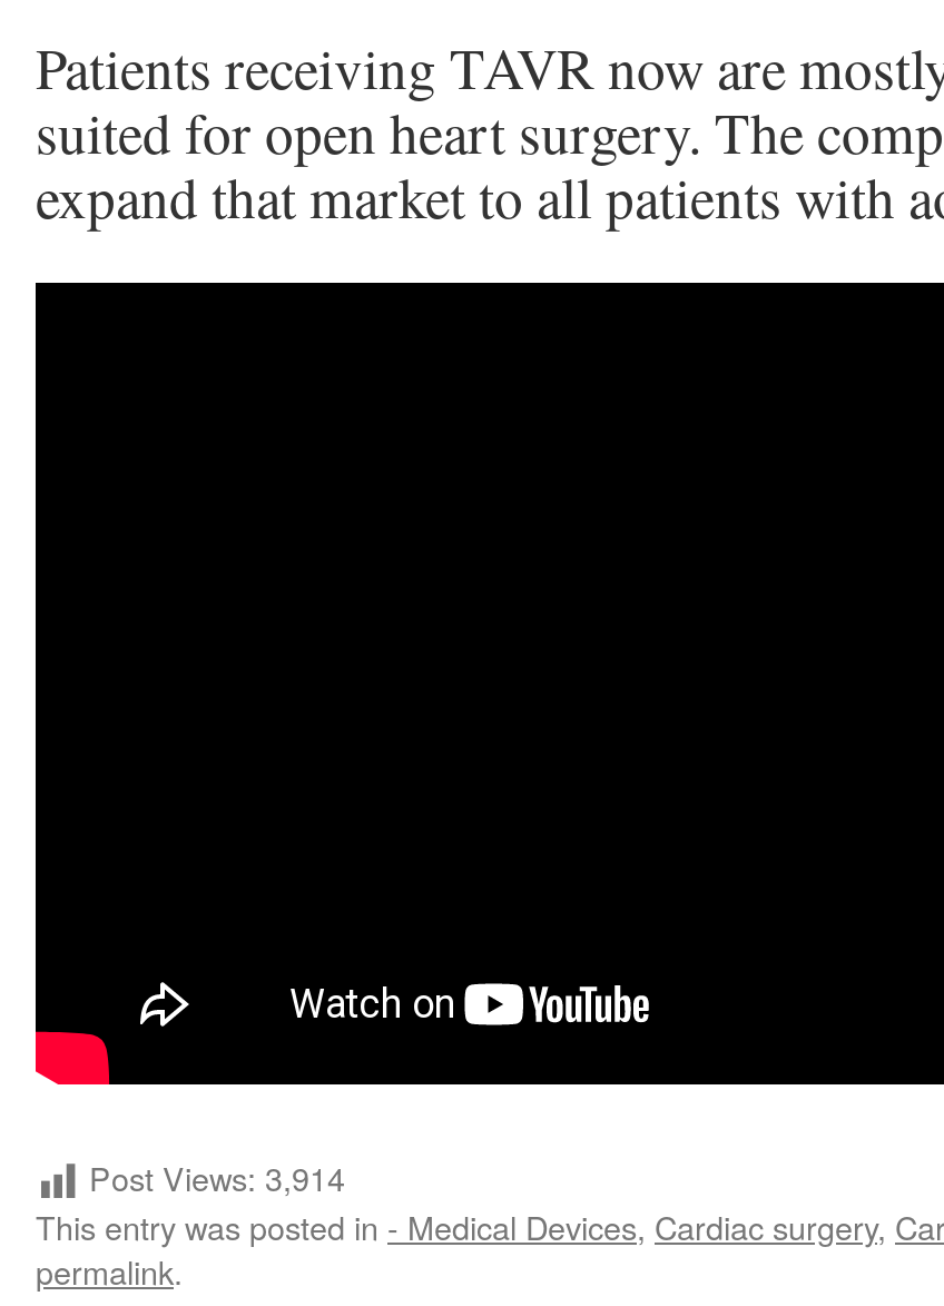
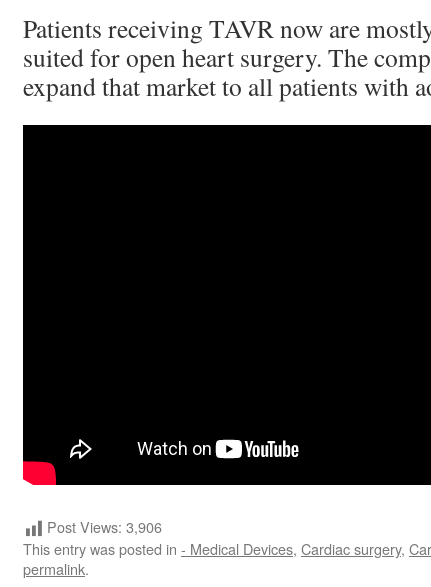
[89,1153,345,1200] Post Views: 3,914 -> [47,516,162,537] Post Views: 3,906

